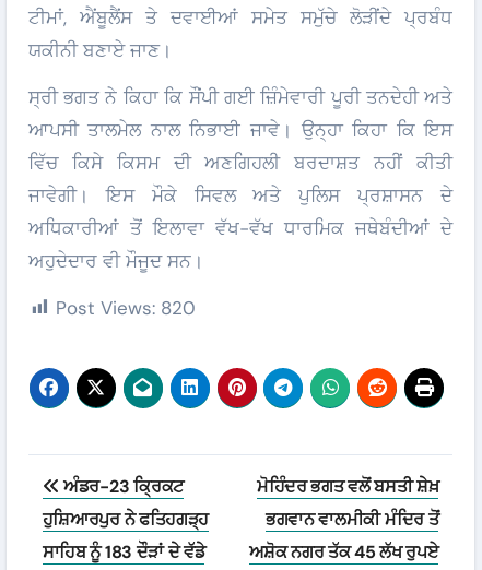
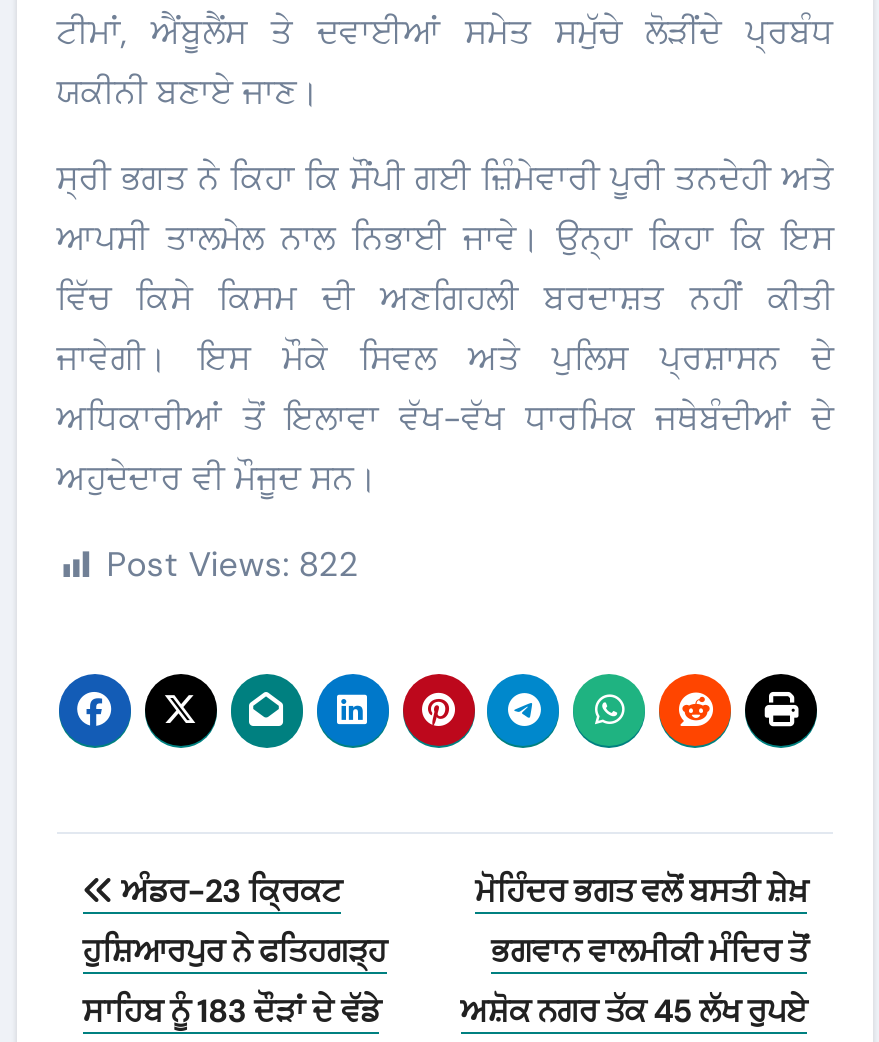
[56,296,195,320] Post Views: 820 -> [107,541,359,585] Post Views: 822

